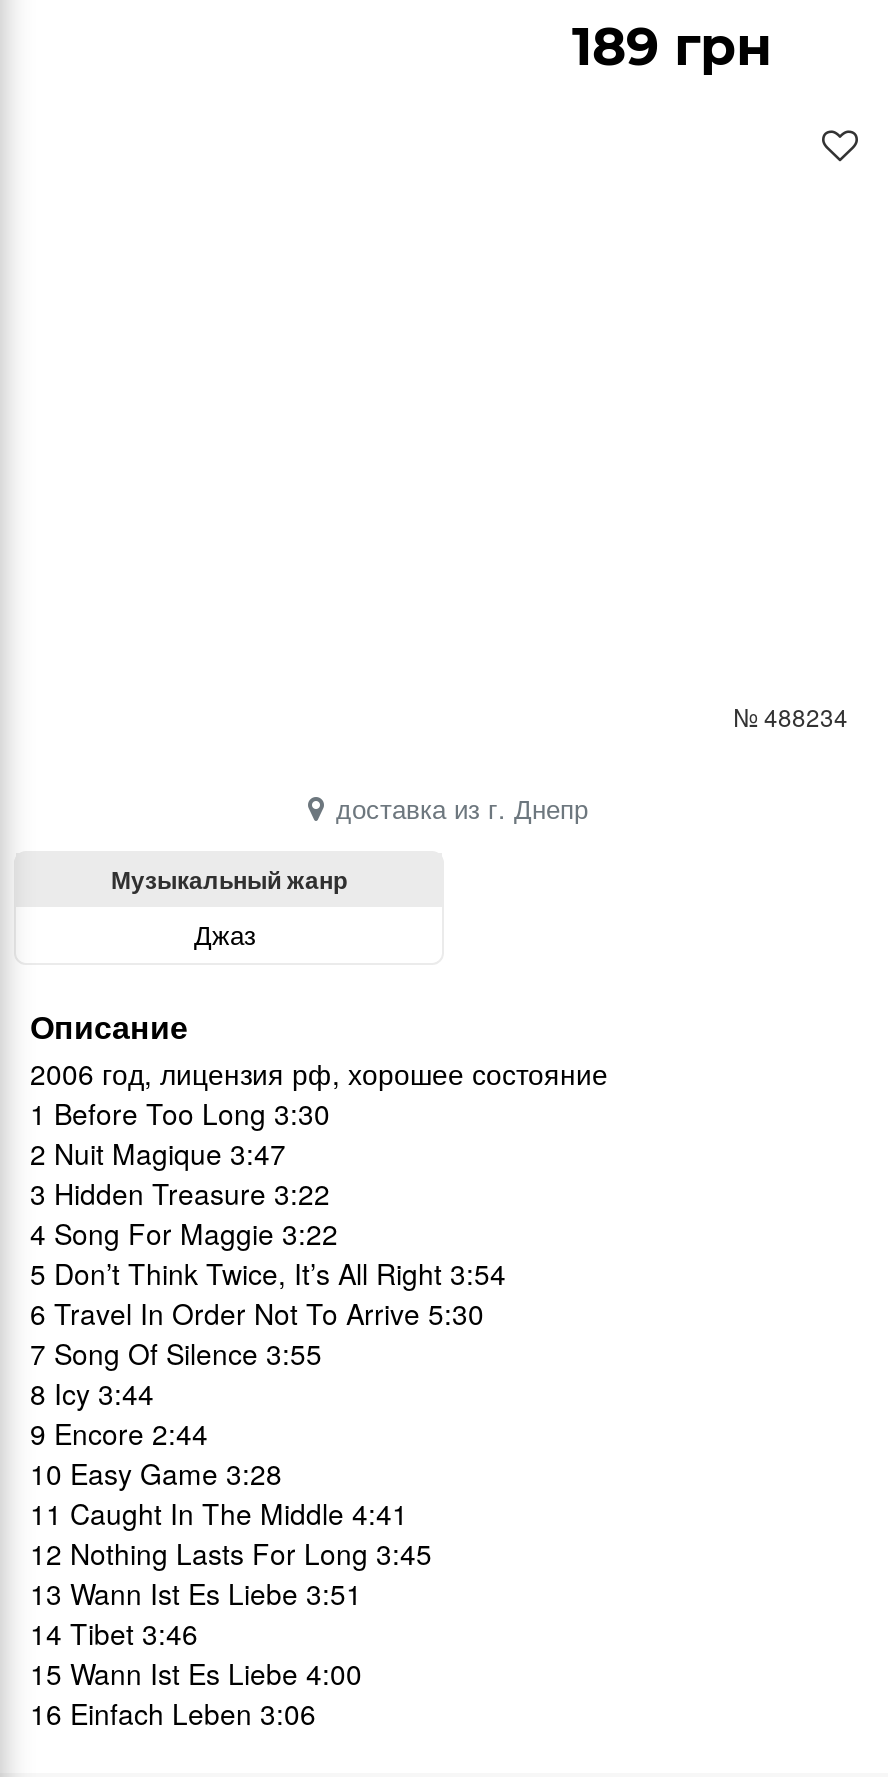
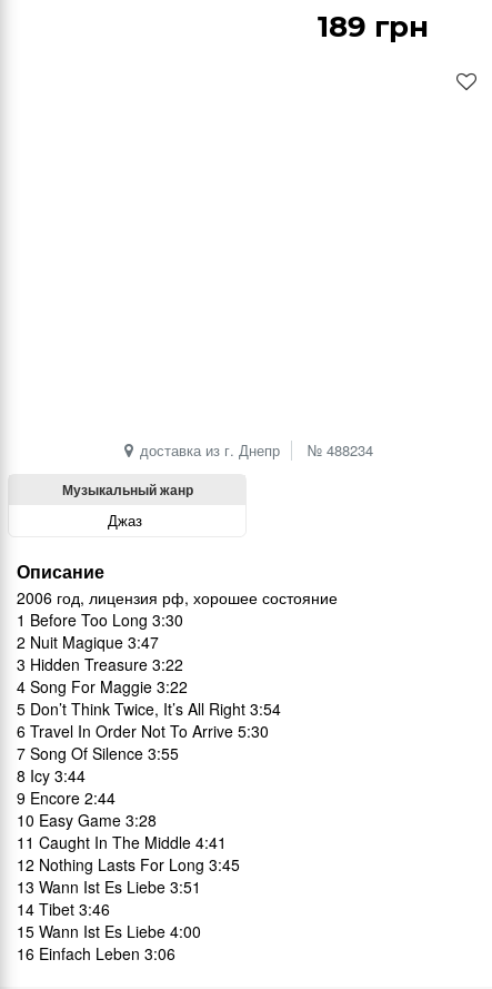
[734,700,848,734] № 488234 -> none
none -> [308,440,373,461] № 488234

